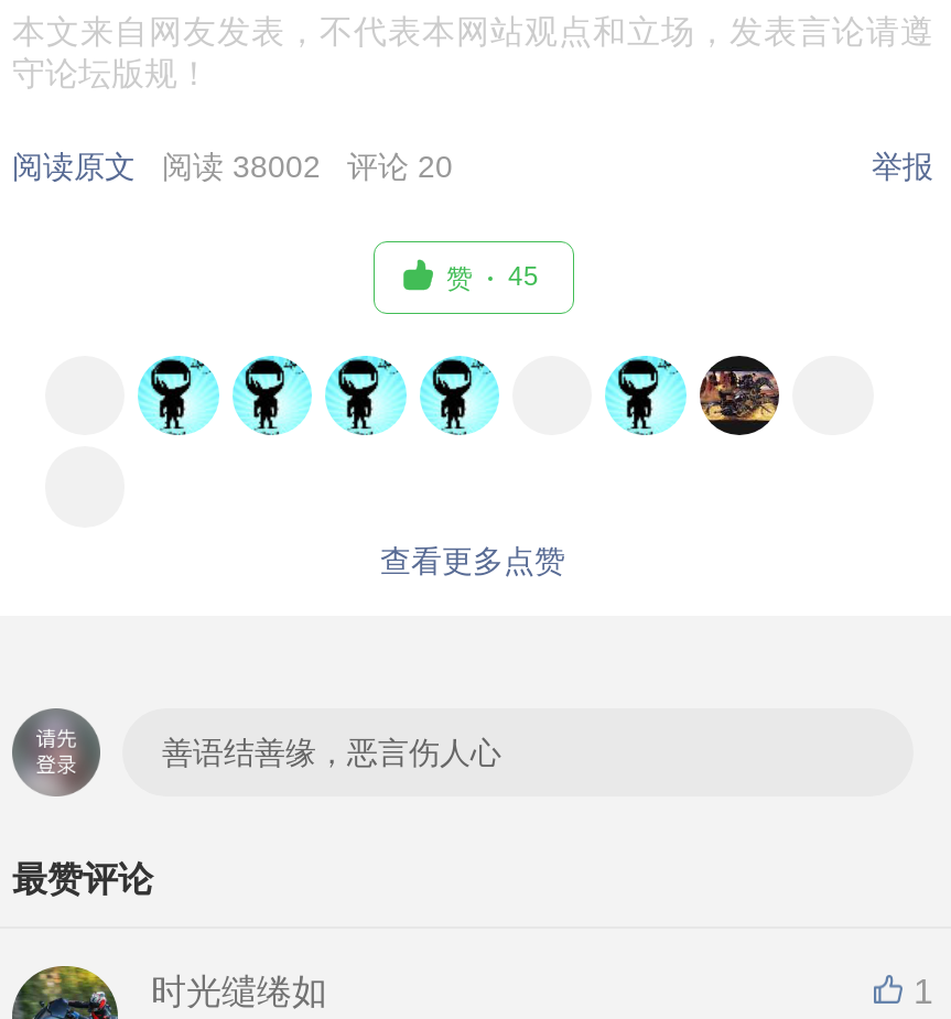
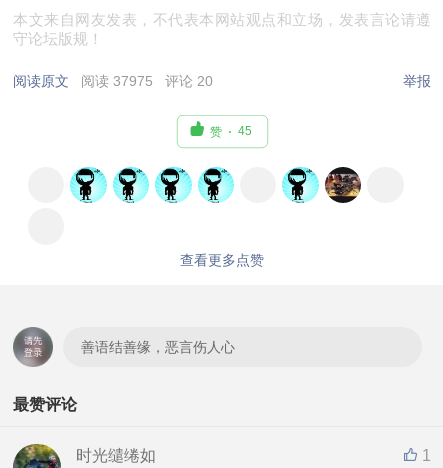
[12,149,453,184] 阅读原文 阅读 38002 评论 20 -> [13,73,213,89] 阅读原文 阅读 37975 评论 20

